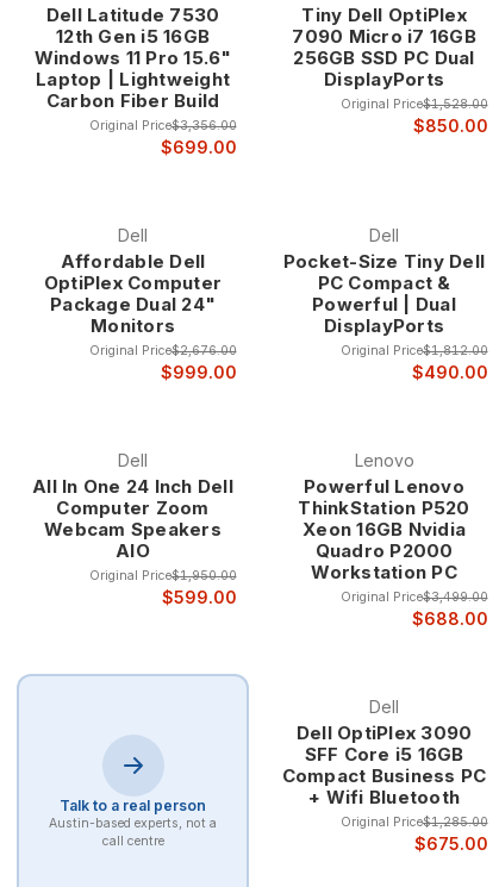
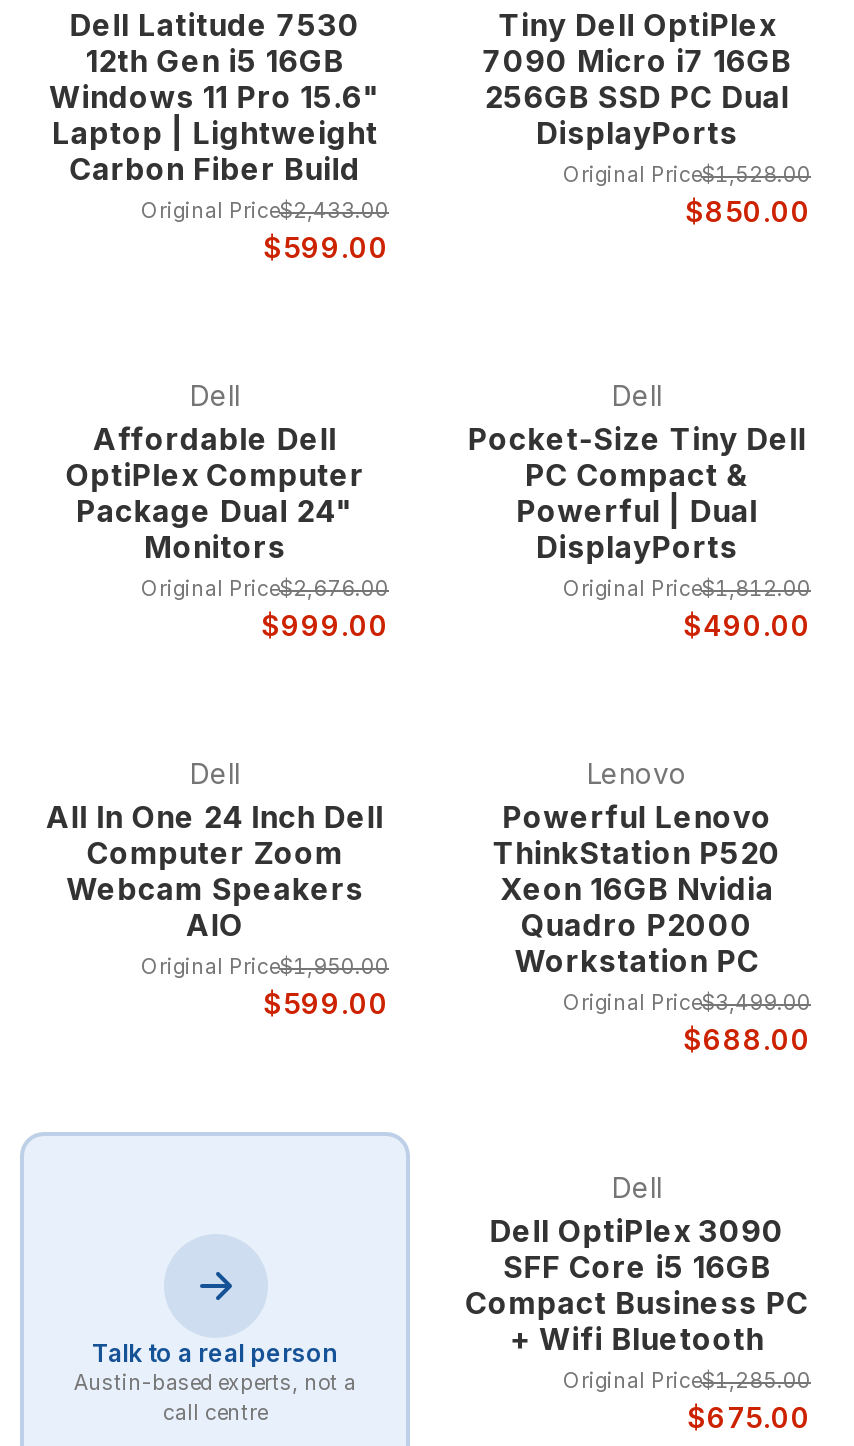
[89,118,236,133] Original Price$3,356.00 -> [141,198,389,224] Original Price$2,433.00
[160,137,236,157] $699.00 -> [263,230,389,264] $599.00

